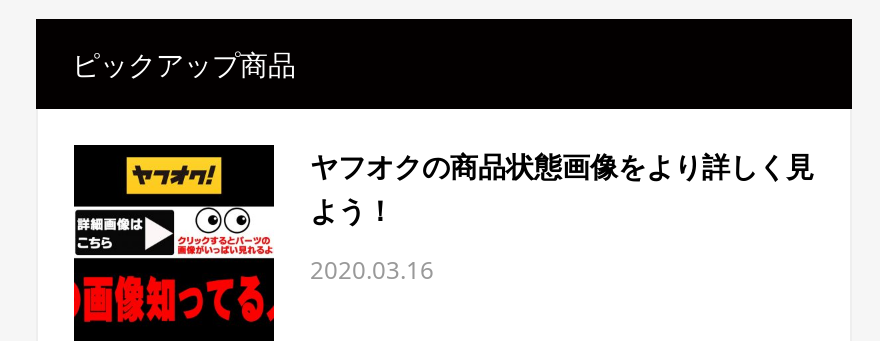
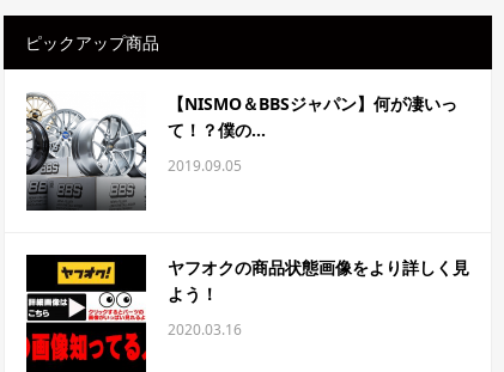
none -> [25,92,457,233] [image] | 【NISMO＆BBSジャパン】何が凄いっ | て！？僕の... | 2019.09.05

